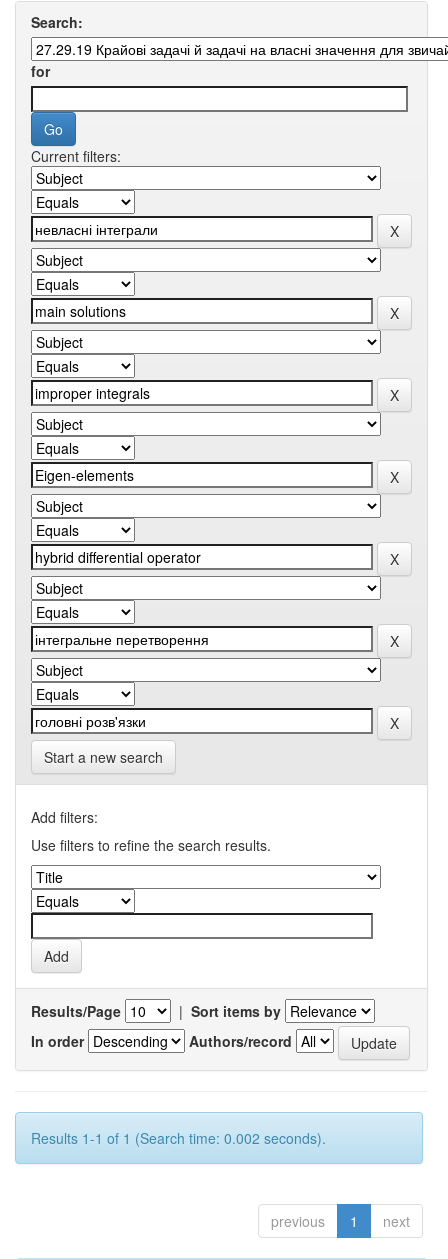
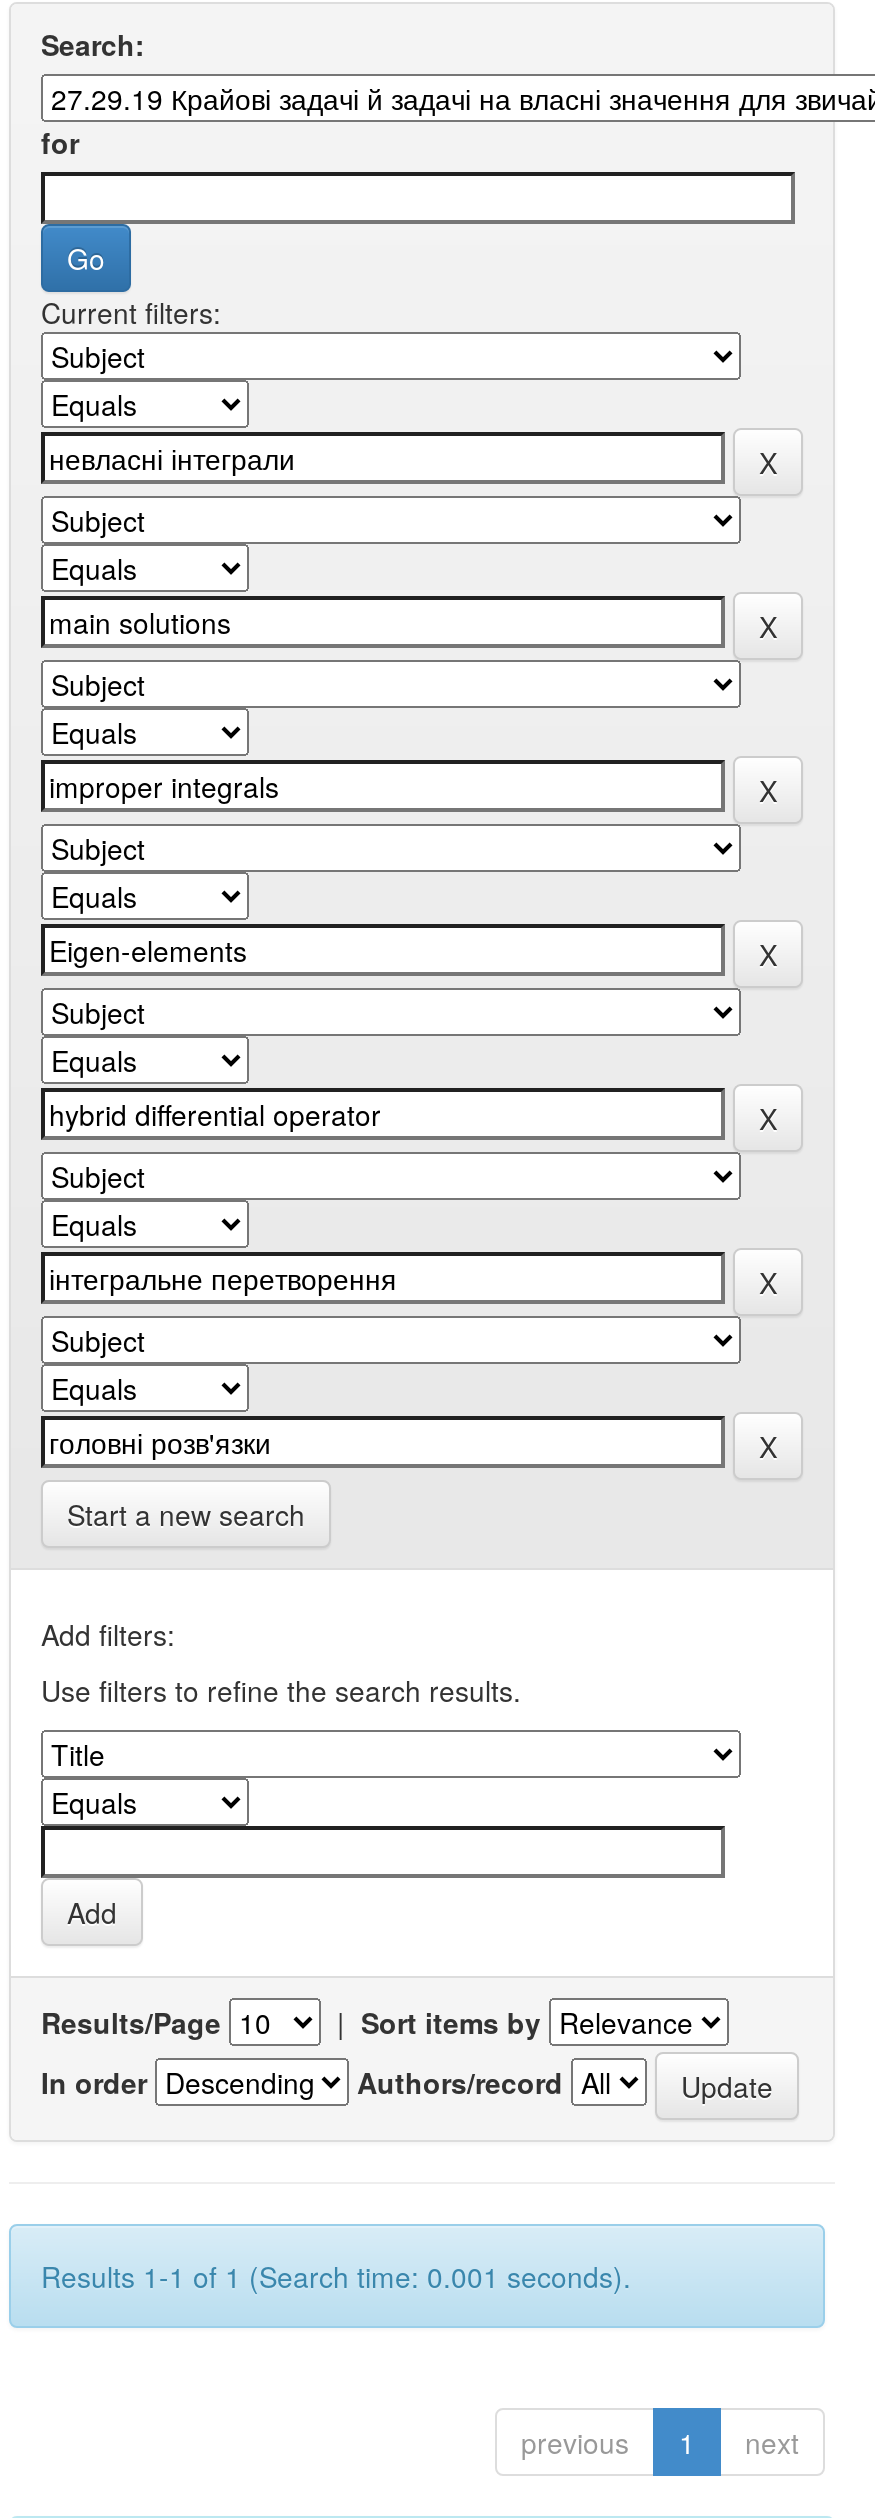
[31,1128,326,1148] Results 1-1 of 1 (Search time: 0.002 seconds). -> [41,2256,631,2296] Results 1-1 of 1 (Search time: 0.001 seconds).

